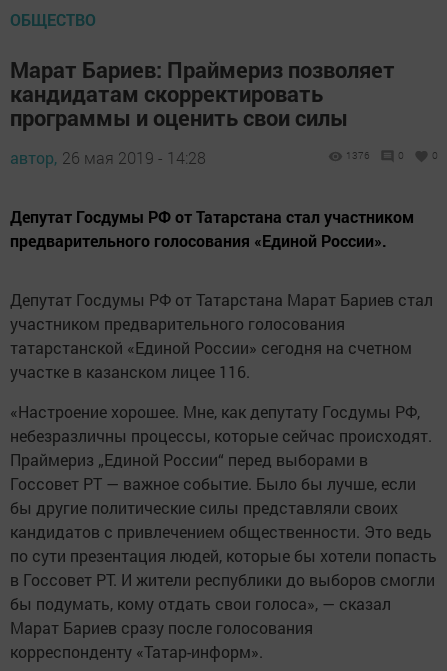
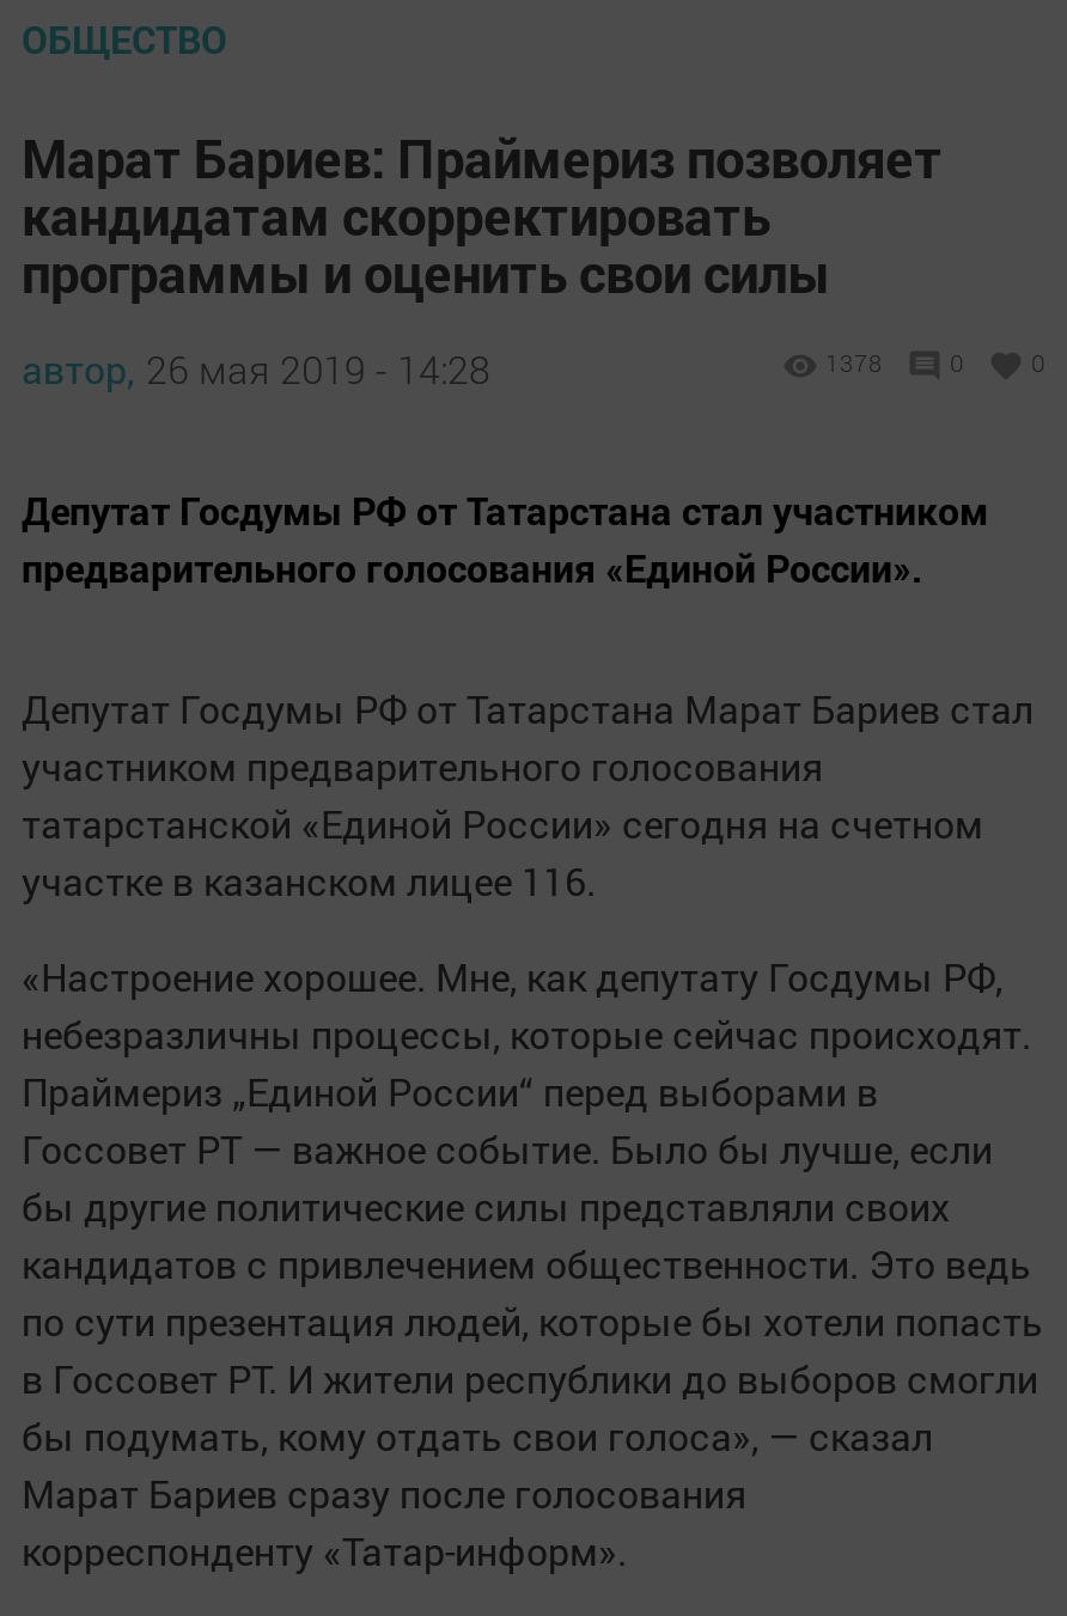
[346,149,370,162] 1376 -> [825,349,883,380] 1378

